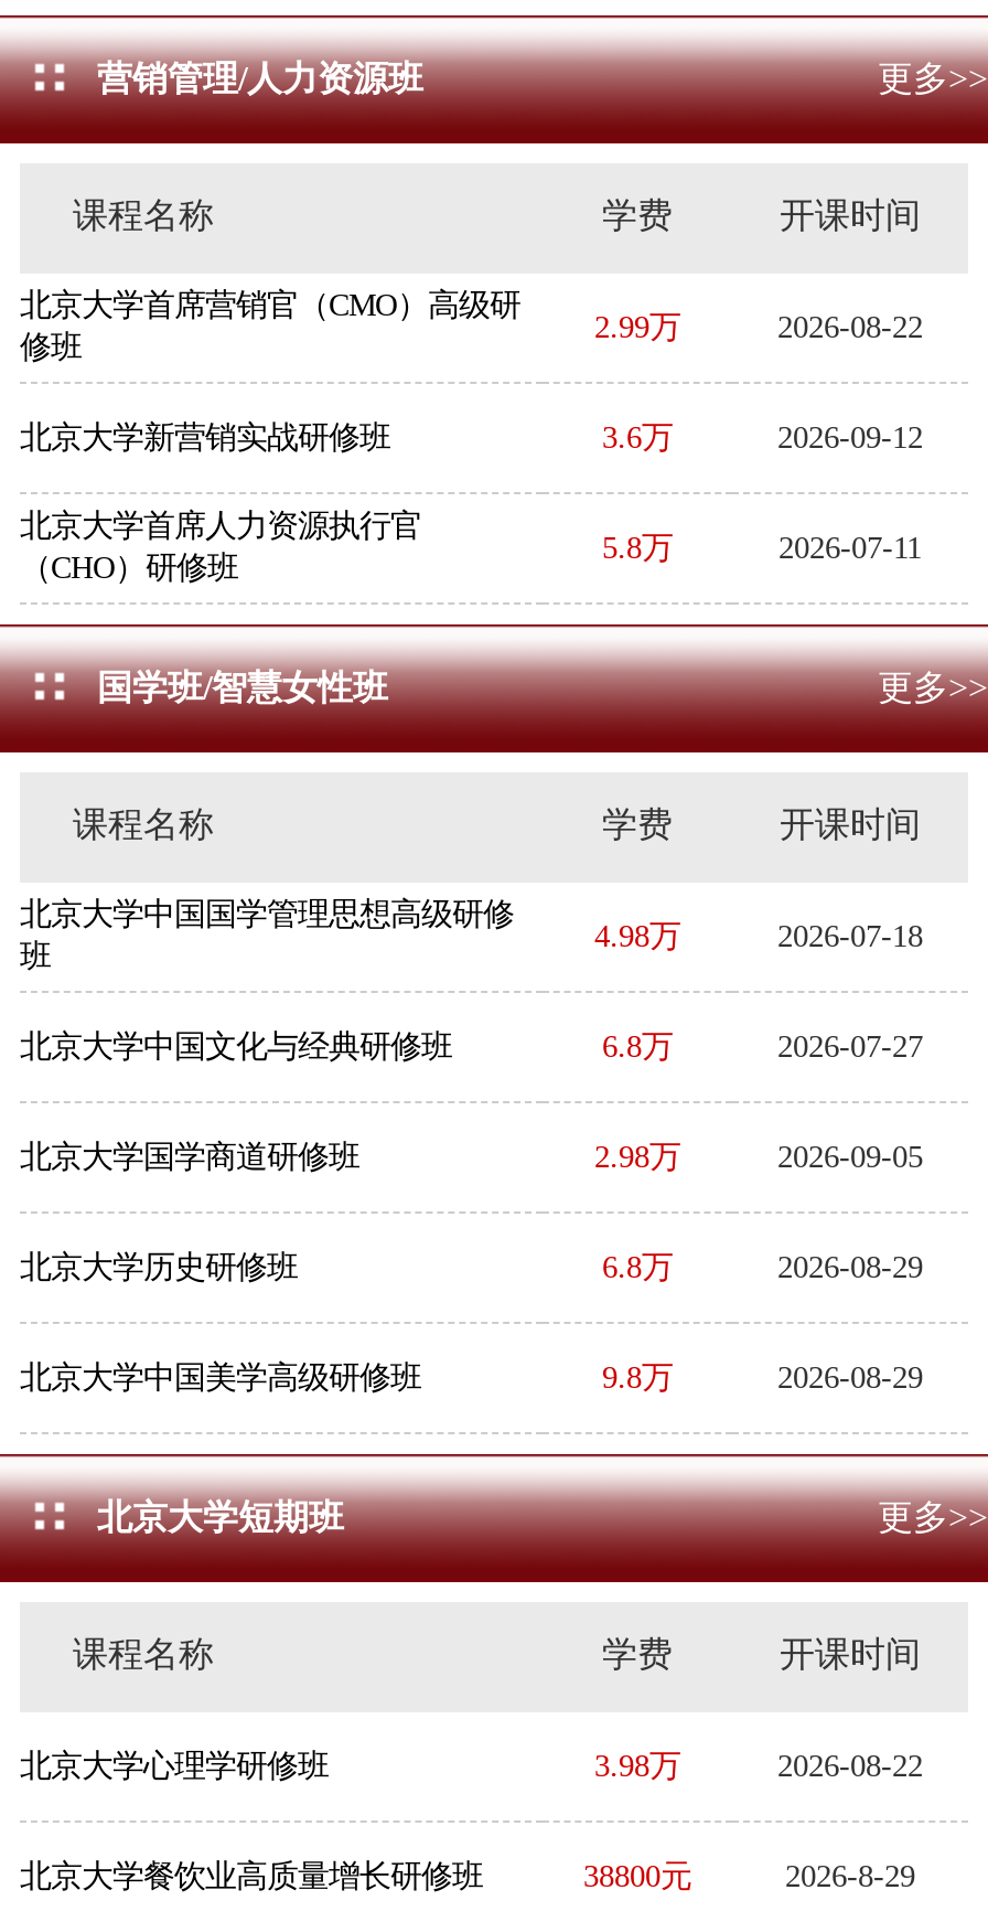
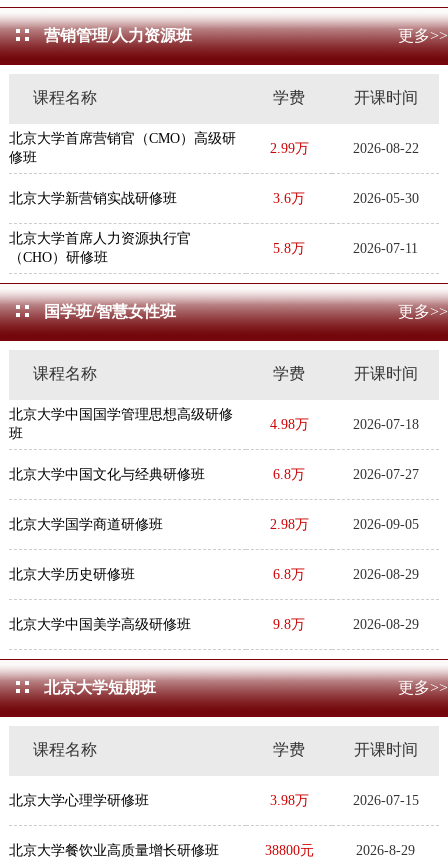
[777,419,923,454] 2026-09-12 -> [352,190,418,206] 2026-05-30
[777,1747,923,1782] 2026-08-22 -> [352,791,418,807] 2026-07-15

